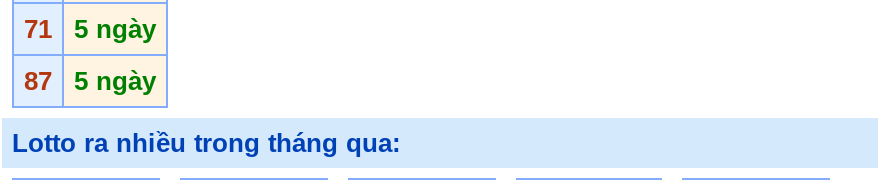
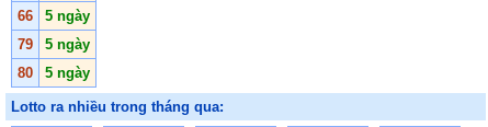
[24,14,156,44] 71 5 ngày -> [18,8,90,24] 66 5 ngày
[24,66,52,96] 87 -> [18,36,90,81] 79 | 5 ngày | 80

